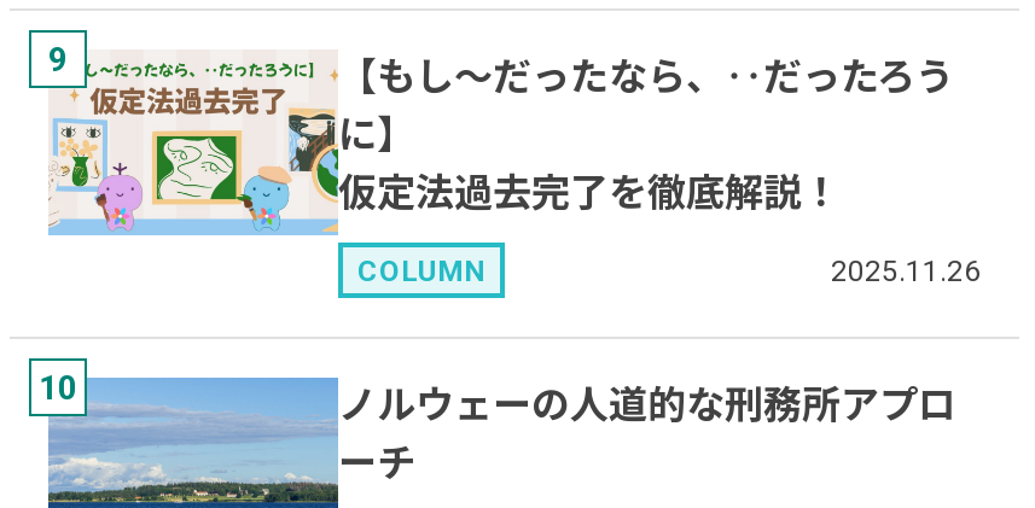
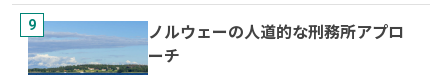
[39,49,981,405] [image] | 【もし〜だったなら、‥だったろう | に】 | 仮定法過去完了を徹底解説！ | COLUMN | 2025.11.26 | 10 -> none

